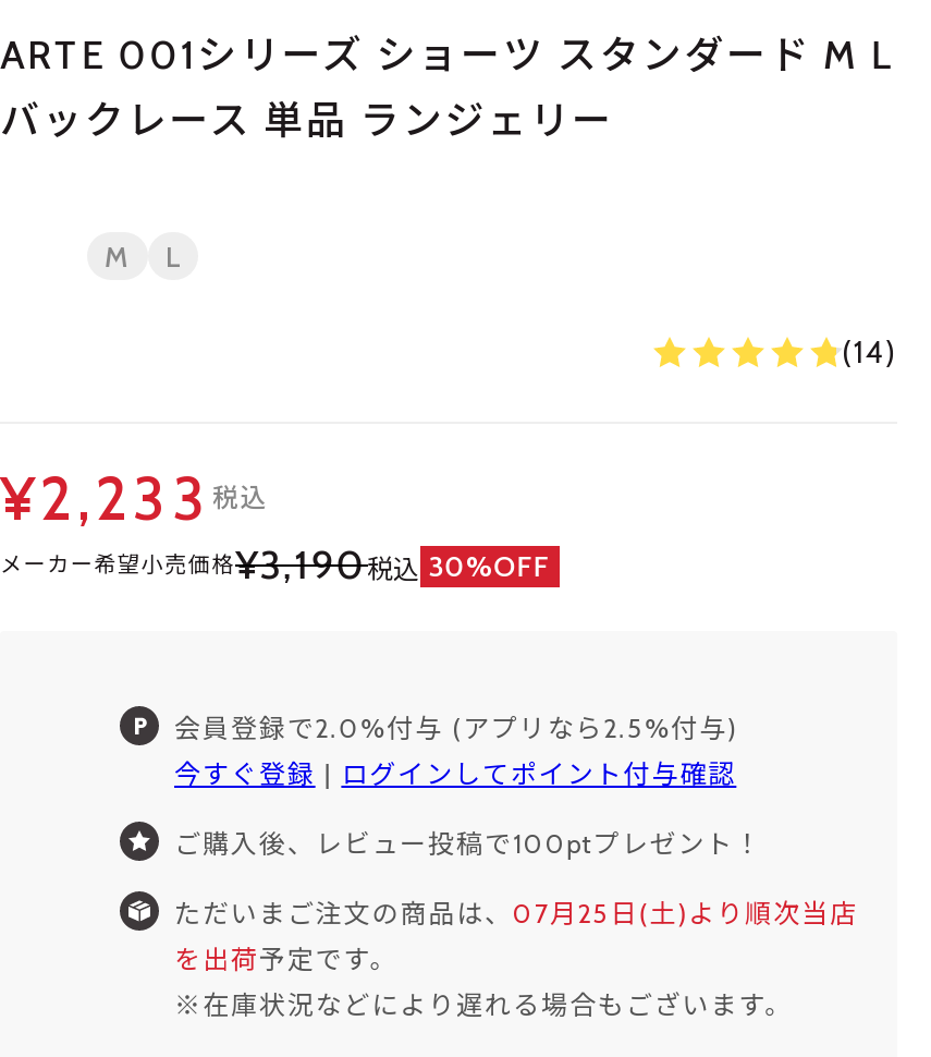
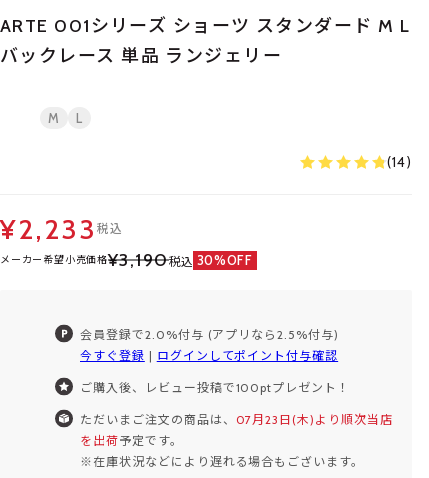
[174,896,858,929] ただいまご注文の商品は、07月25日(土)より順次当店 -> [80,412,393,427] ただいまご注文の商品は、07月23日(木)より順次当店

